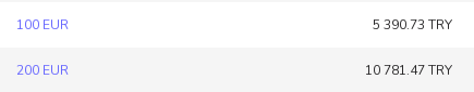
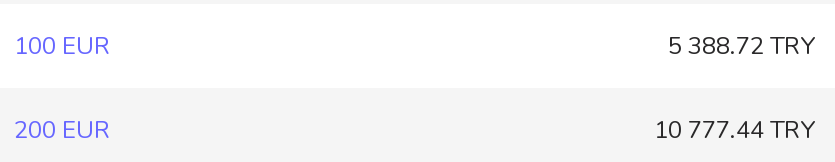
[373,16,452,34] 5 390.73 TRY -> [668,30,814,62] 5 388.72 TRY
[365,62,452,79] 10 781.47 TRY -> [654,114,814,146] 10 777.44 TRY

